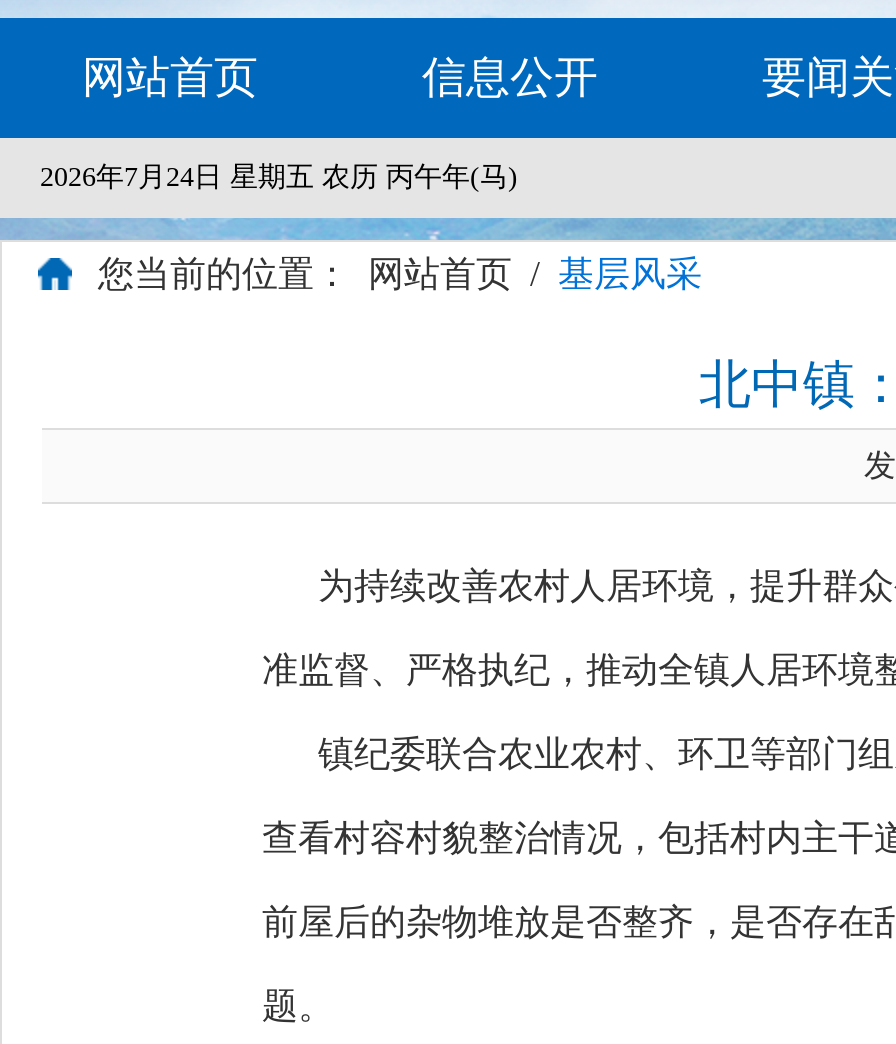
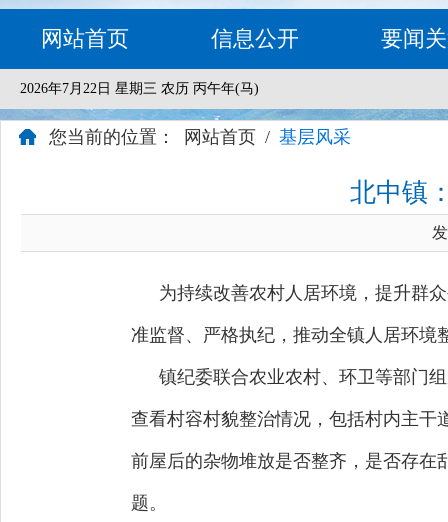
[40,162,518,192] 2026年7月24日 星期五 农历 丙午年(马) -> [20,81,259,96] 2026年7月22日 星期三 农历 丙午年(马)

